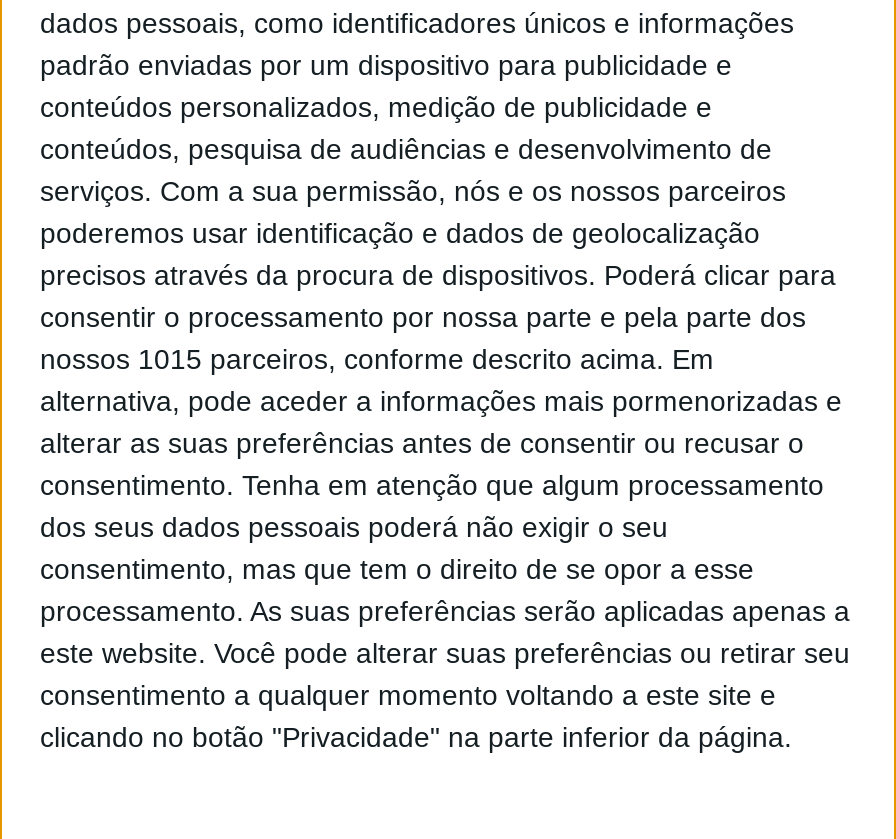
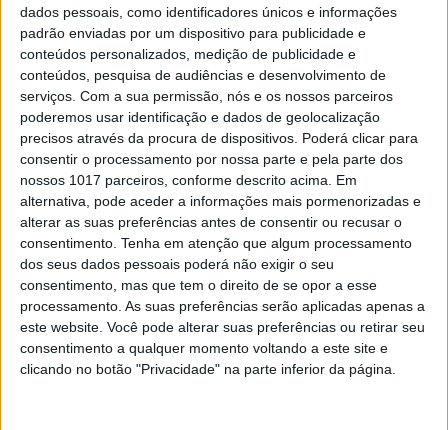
[40,344,714,376] nossos 1015 parceiros, conforme descrito acima. Em -> [20,172,357,188] nossos 1017 parceiros, conforme descrito acima. Em

